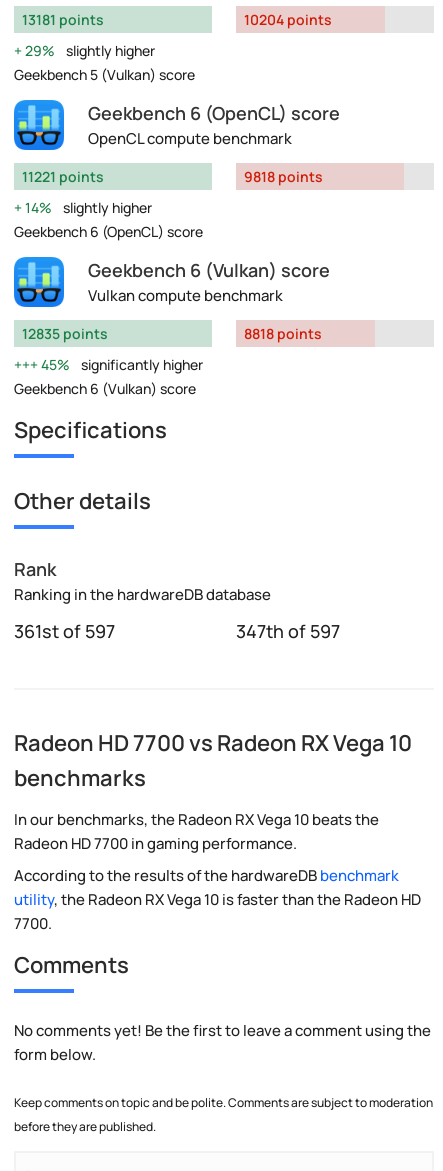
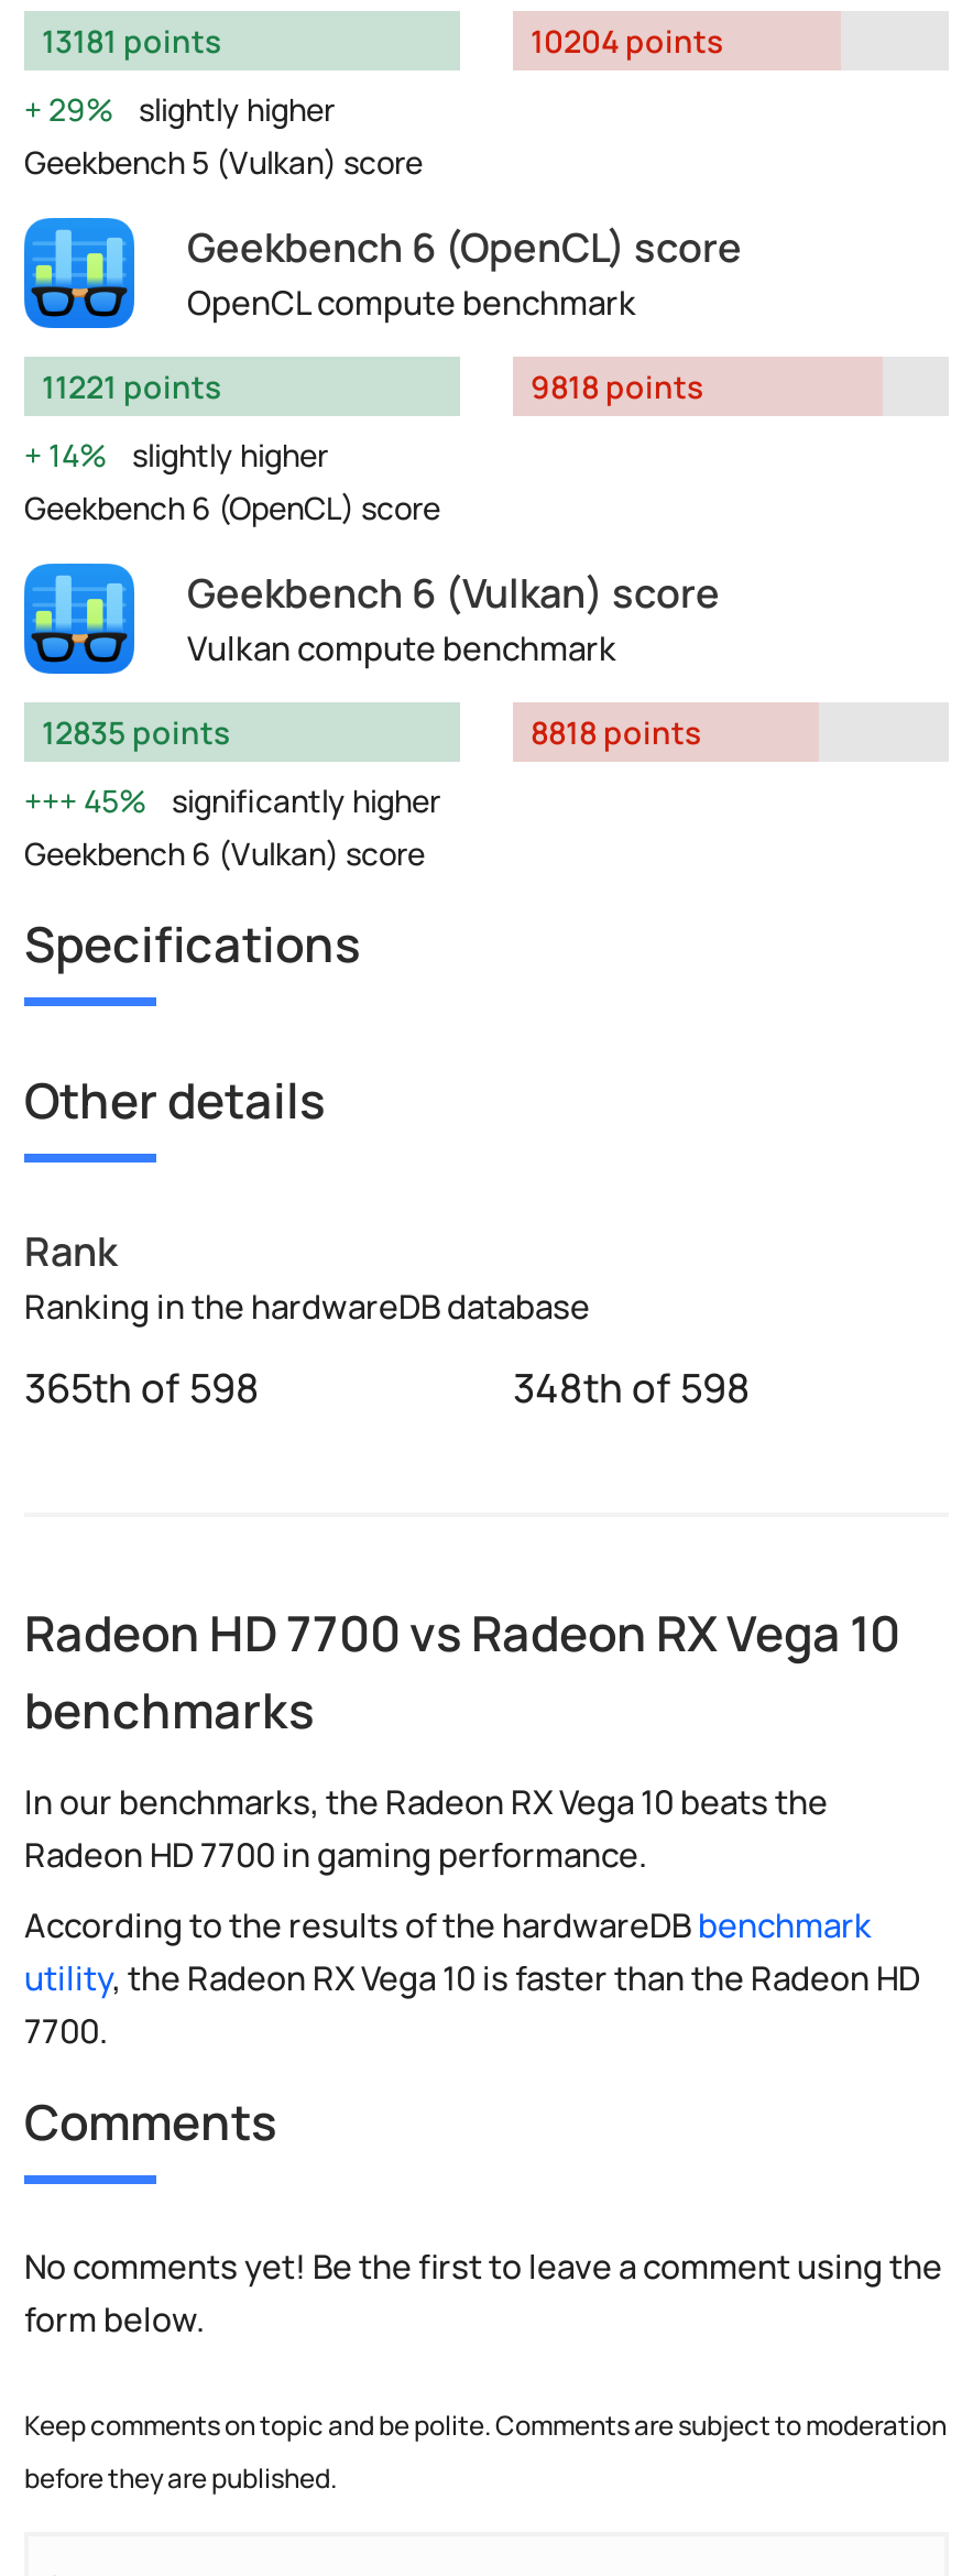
[14,619,115,643] 361st of 597 -> [24,1361,260,1413] 365th of 598
[236,619,340,643] 347th of 597 -> [513,1361,751,1413] 348th of 598

